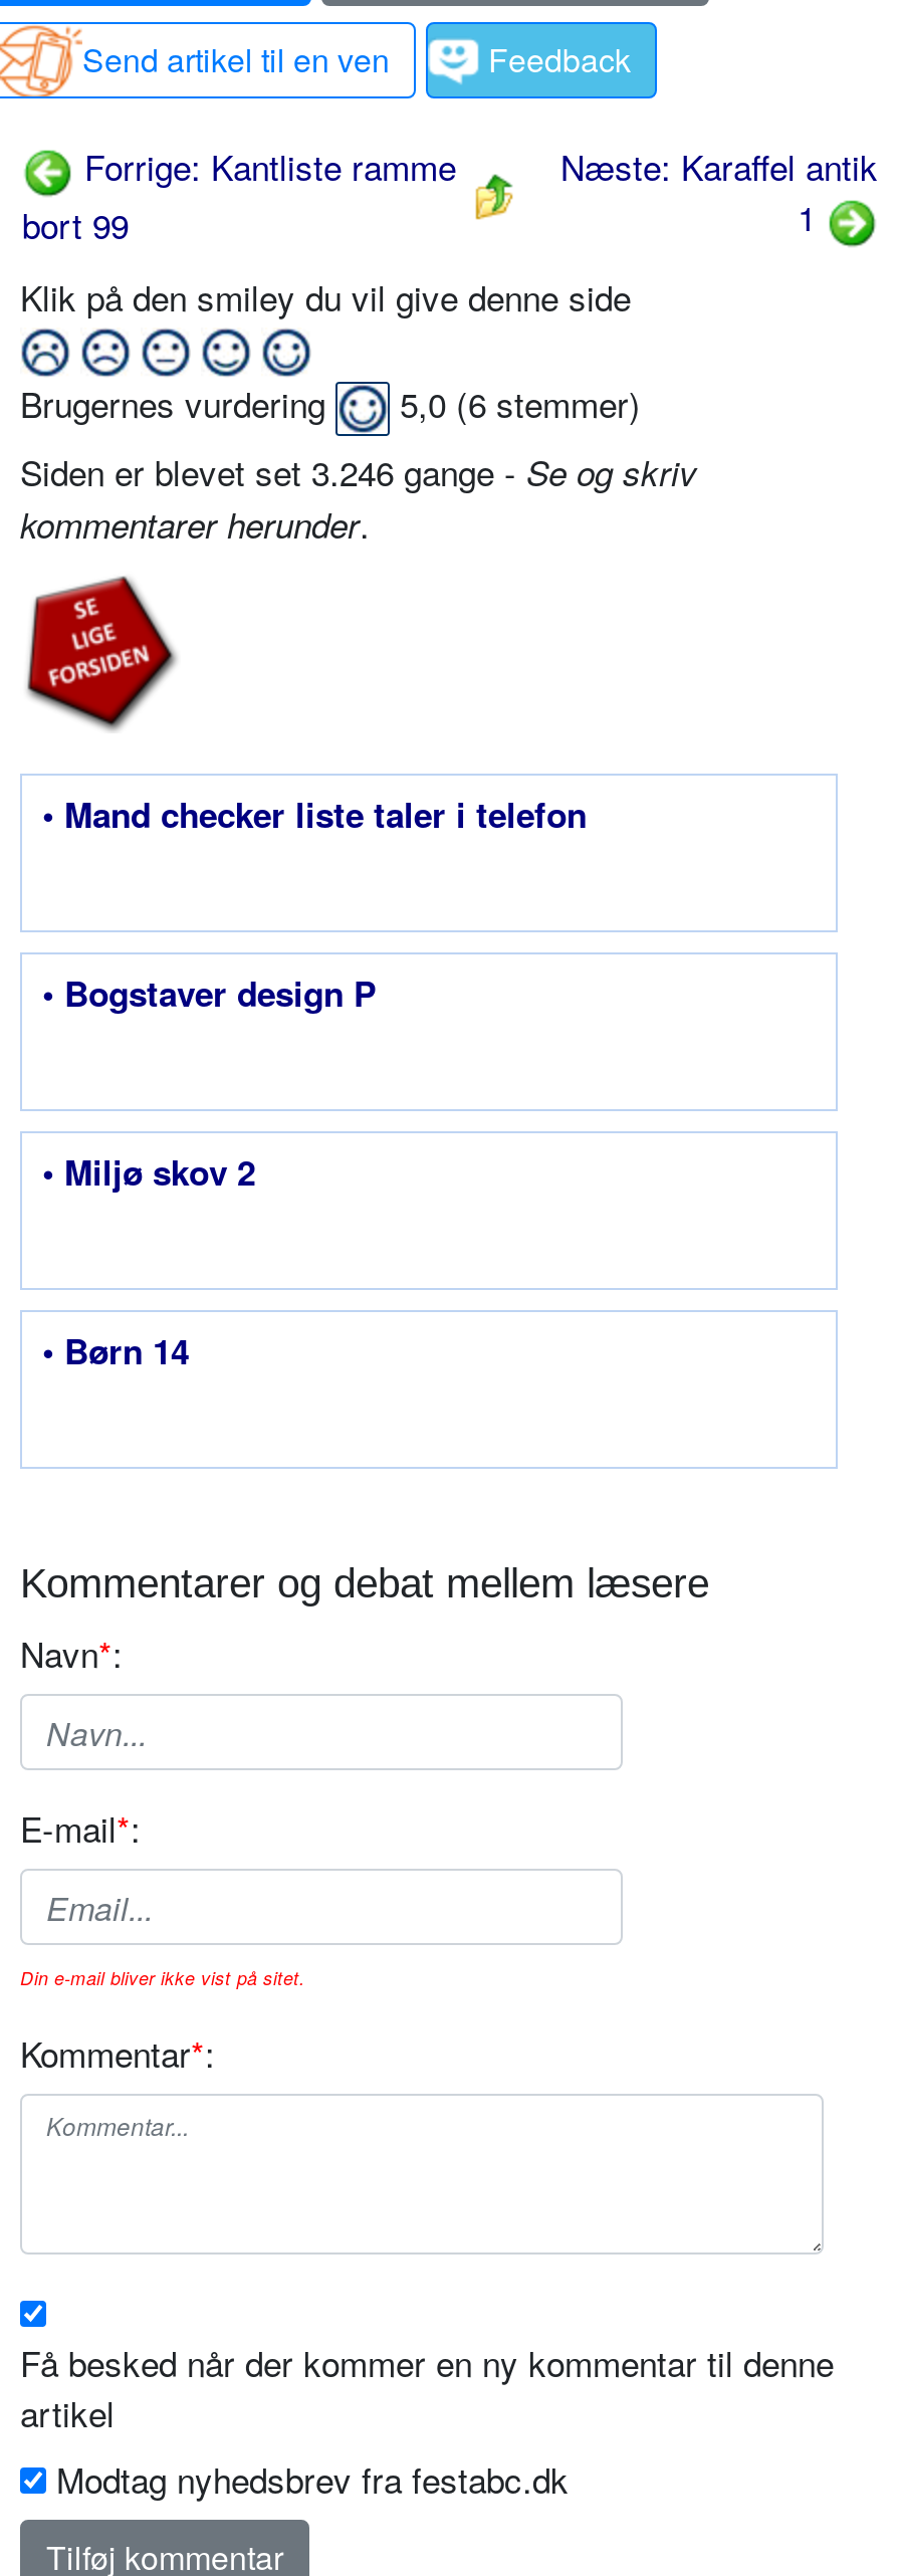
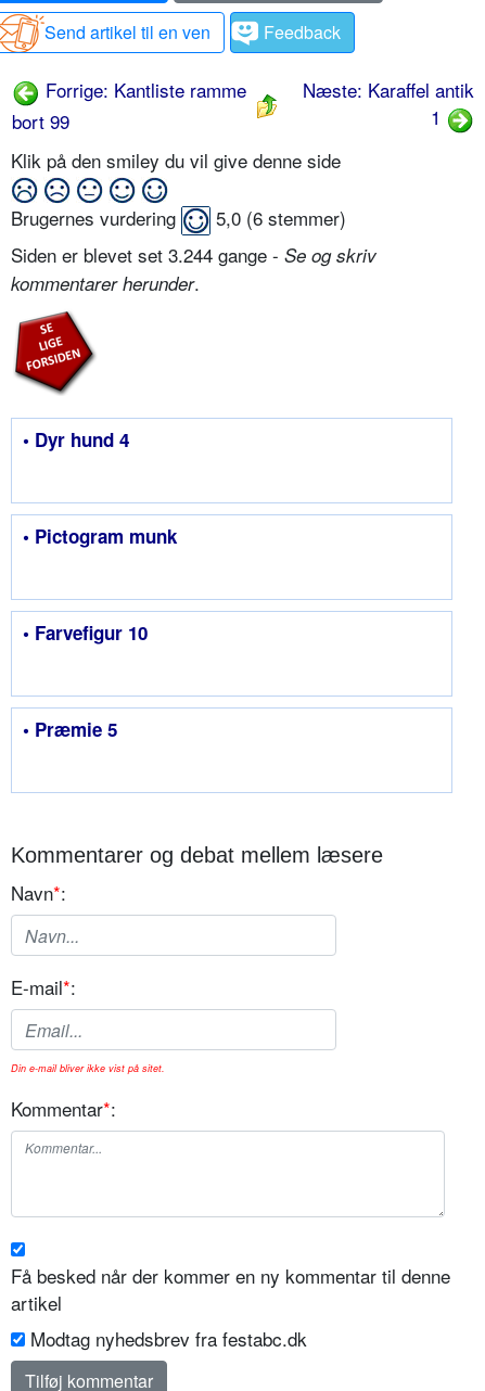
[20,446,697,497] Siden er blevet set 3.246 gange - Se og skriv -> [11,241,376,268] Siden er blevet set 3.244 gange - Se og skriv
[42,790,587,838] • Mand checker liste taler i telefon -> [23,427,129,453] • Dyr hund 4
[42,969,376,1017] • Bogstaver design P -> [23,523,177,549] • Pictogram munk
[42,1148,255,1196] • Miljø skov 2 -> [23,620,148,646] • Farvefigur 10
[42,1326,189,1375] • Børn 14 -> [23,716,117,742] • Præmie 5

